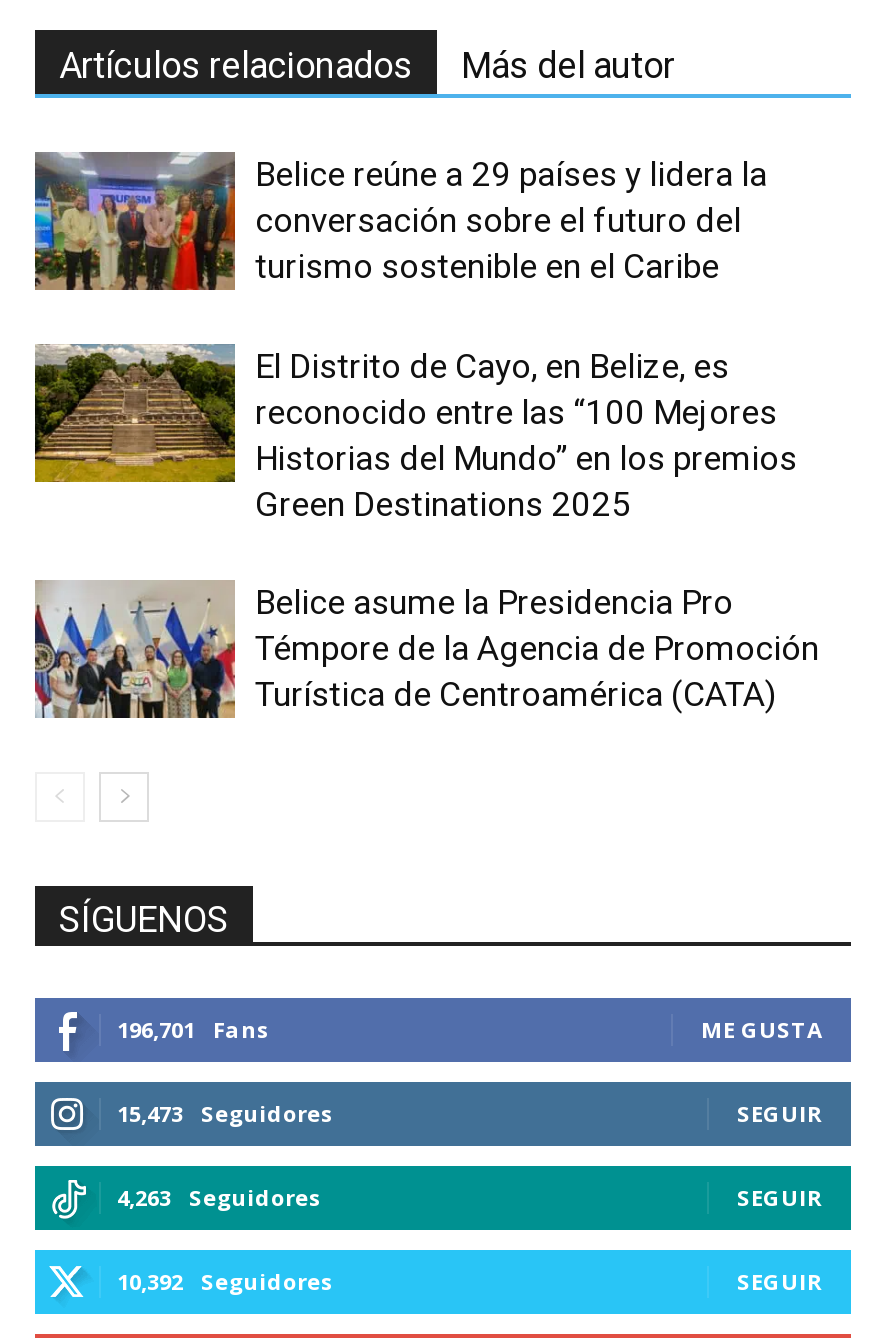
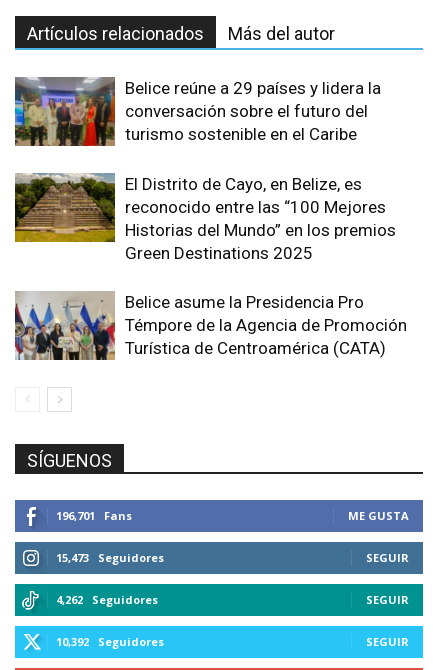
[117,1182,321,1212] 4,263 Seguidores -> [56,592,158,607] 4,262 Seguidores

